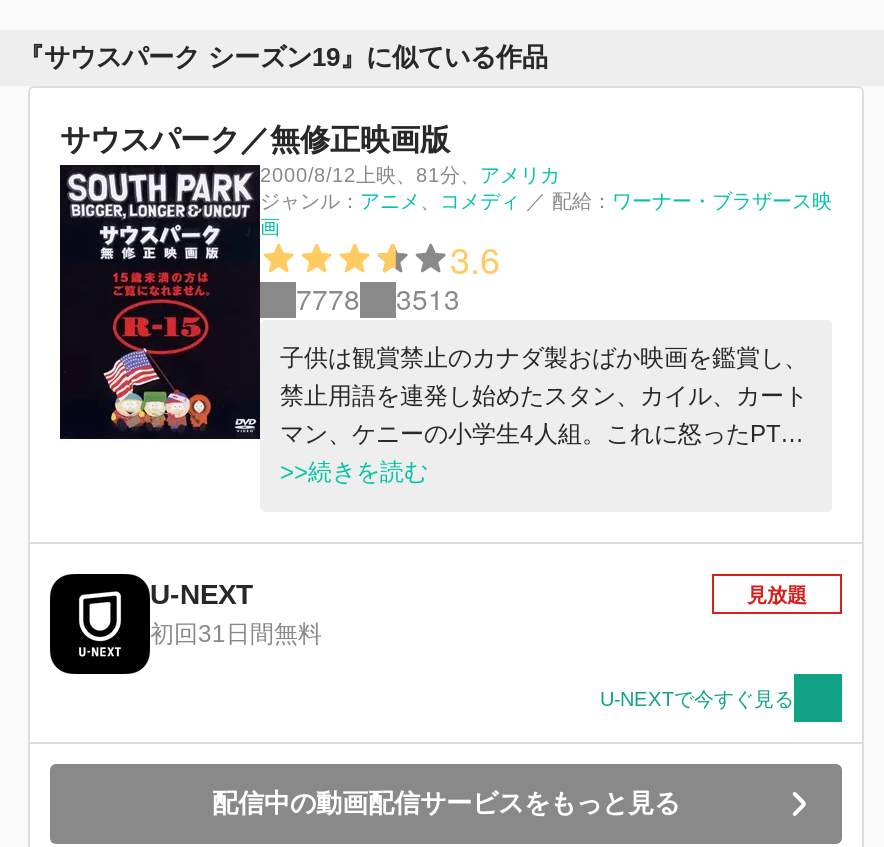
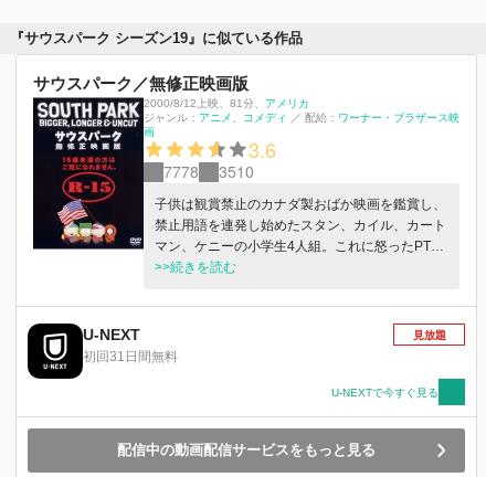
[296,278,460,318] 7778 3513 -> [163,160,254,182] 7778 3510

